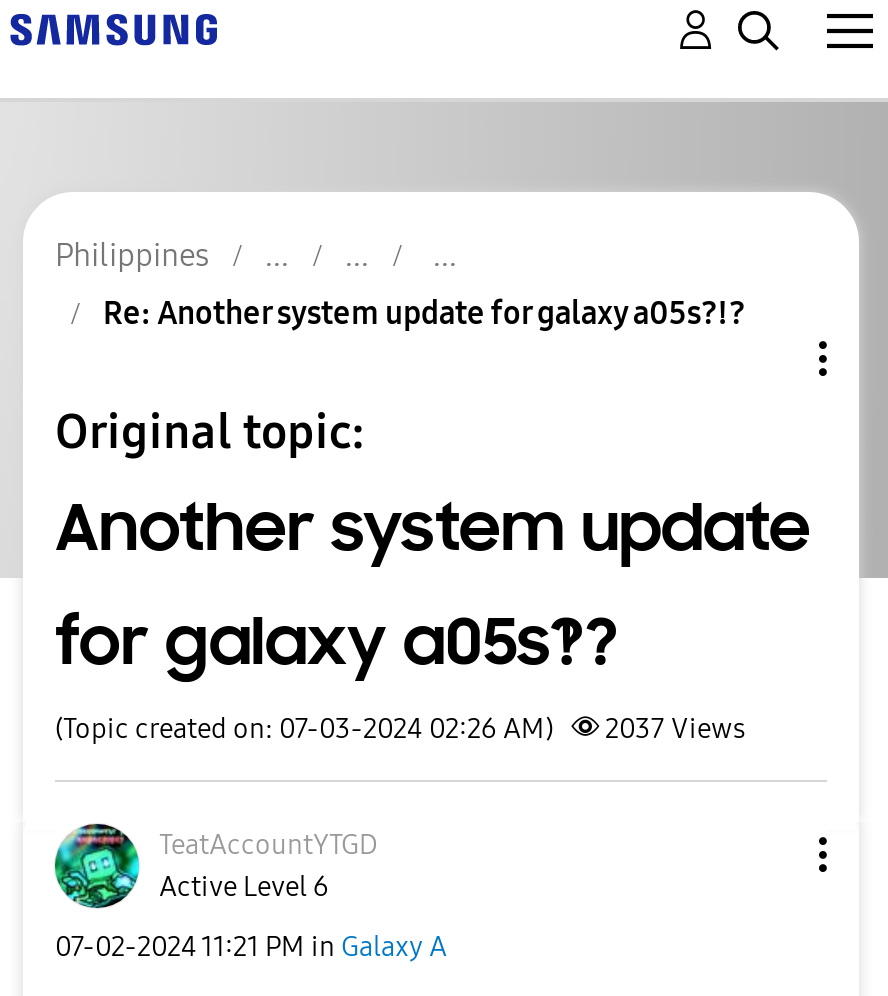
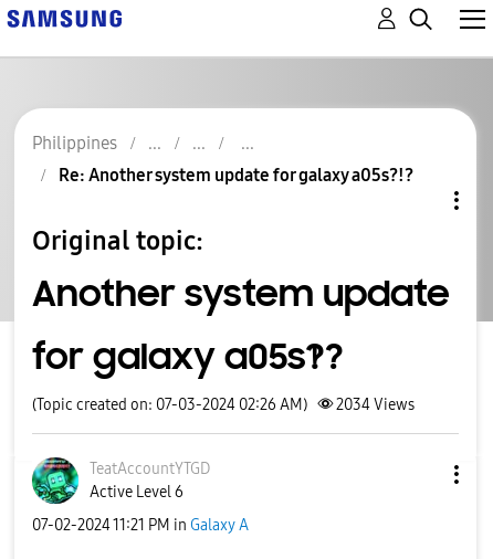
[55,712,745,746] (Topic created on: 07-03-2024 02:26 AM) 2037 Views -> [32,395,415,414] (Topic created on: 07-03-2024 02:26 AM) 2034 Views

